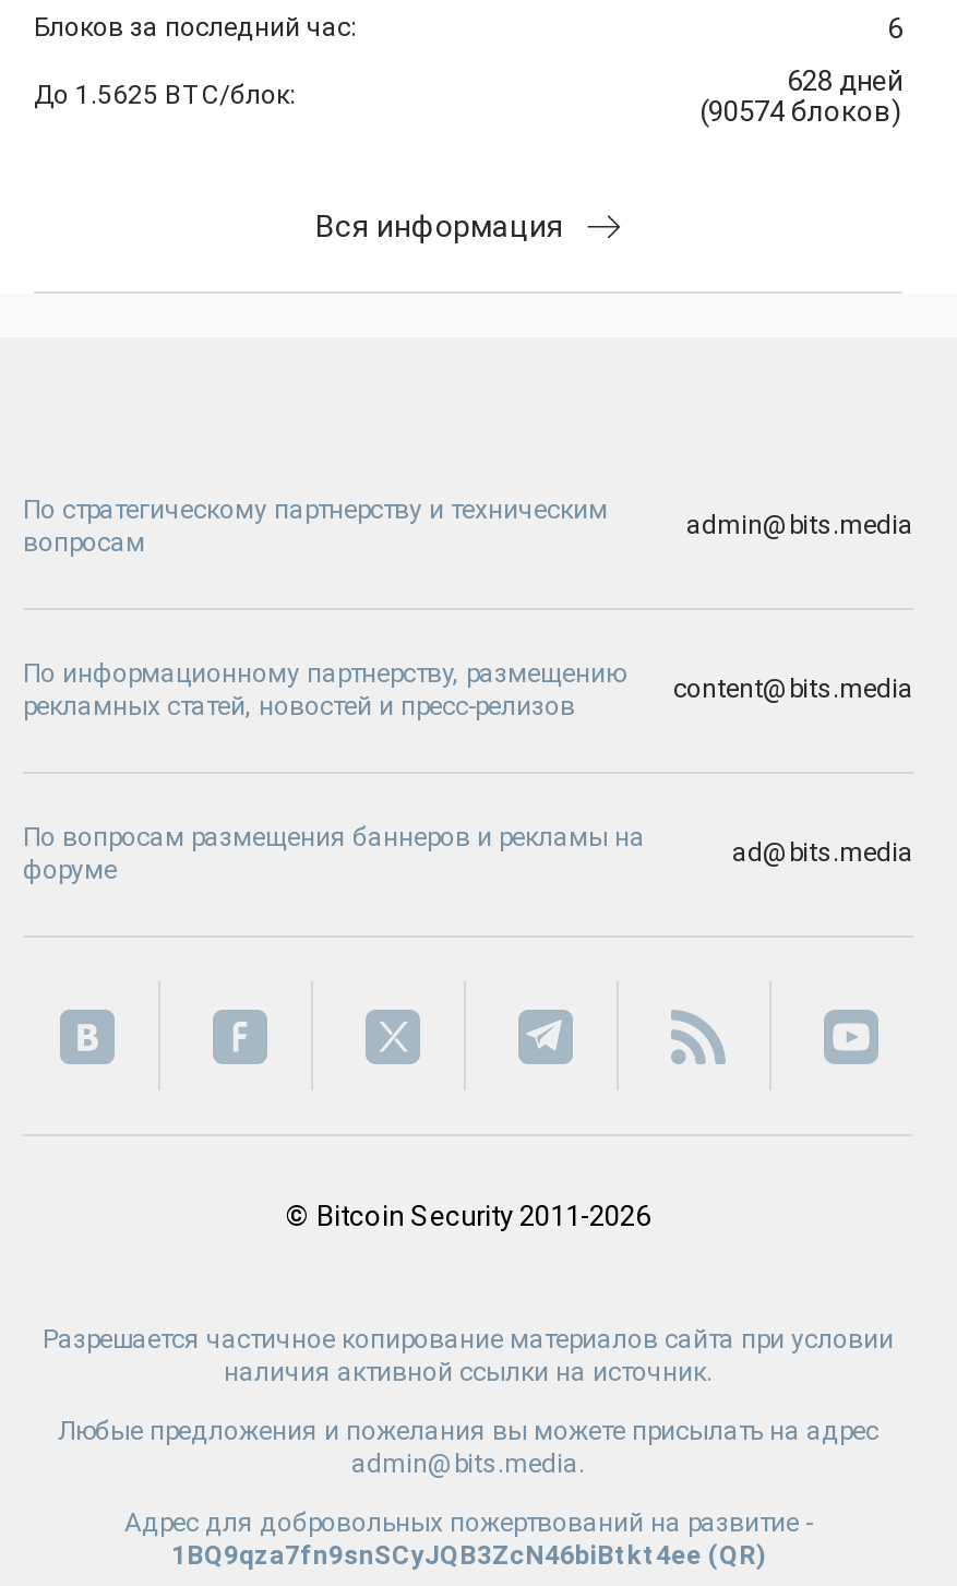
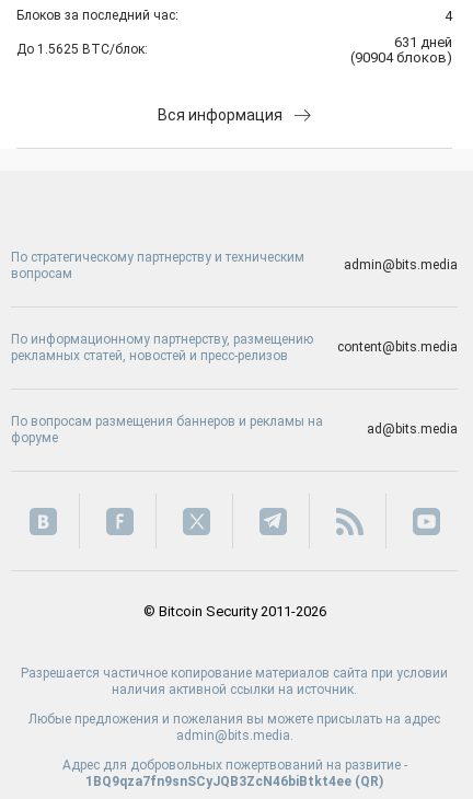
[887,13,902,46] 6 -> [445,8,452,25] 4
[787,65,902,98] 628 дней -> [394,34,452,51] 631 дней
[699,96,902,129] (90574 блоков) -> [350,50,452,66] (90904 блоков)

